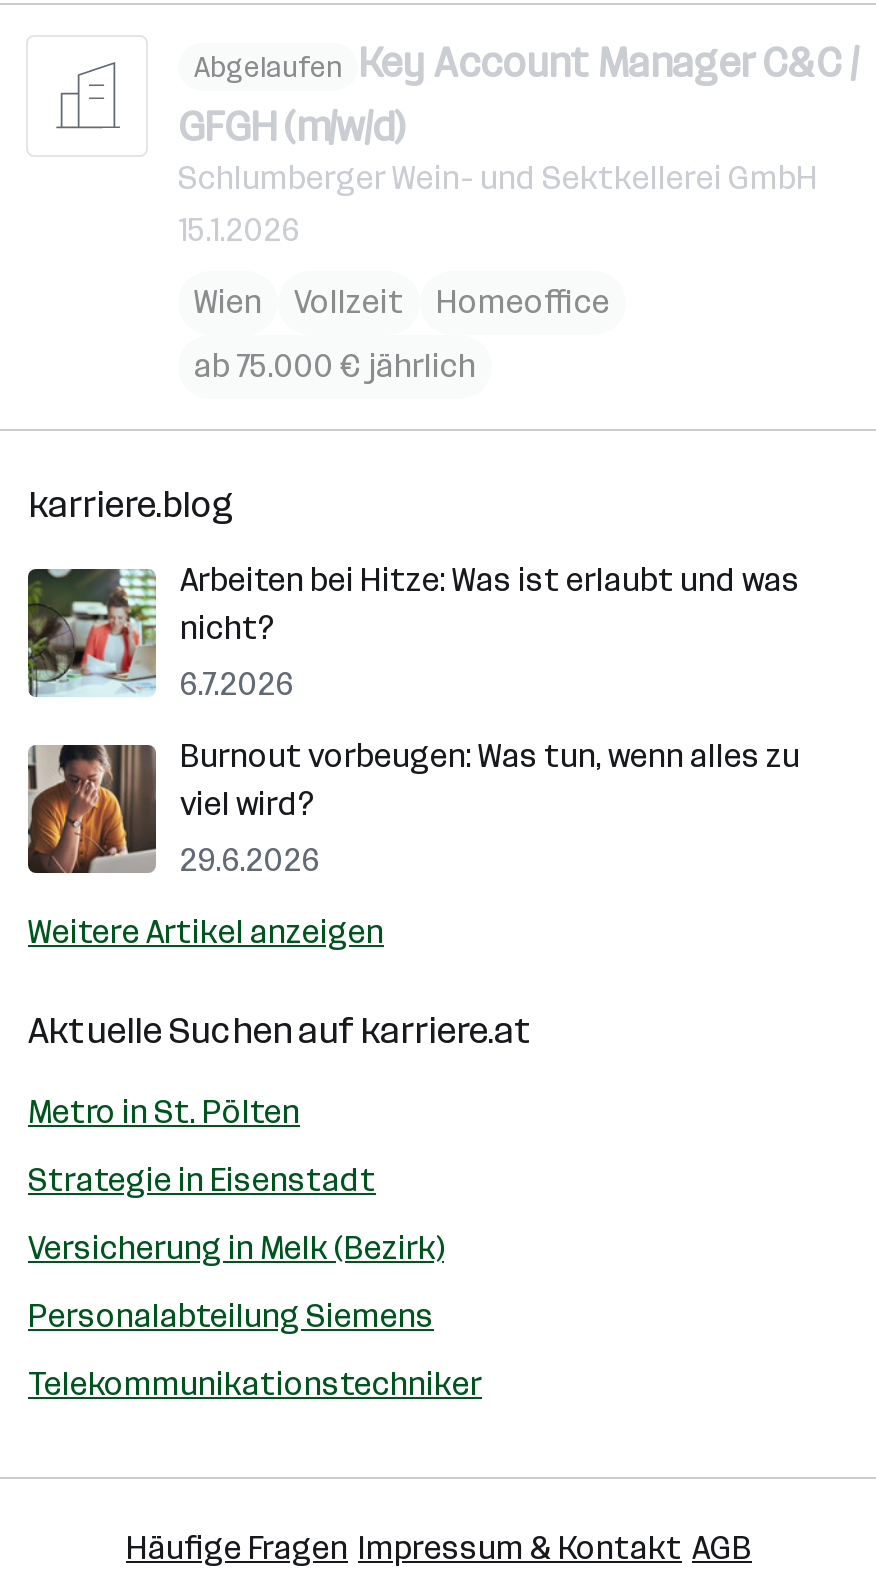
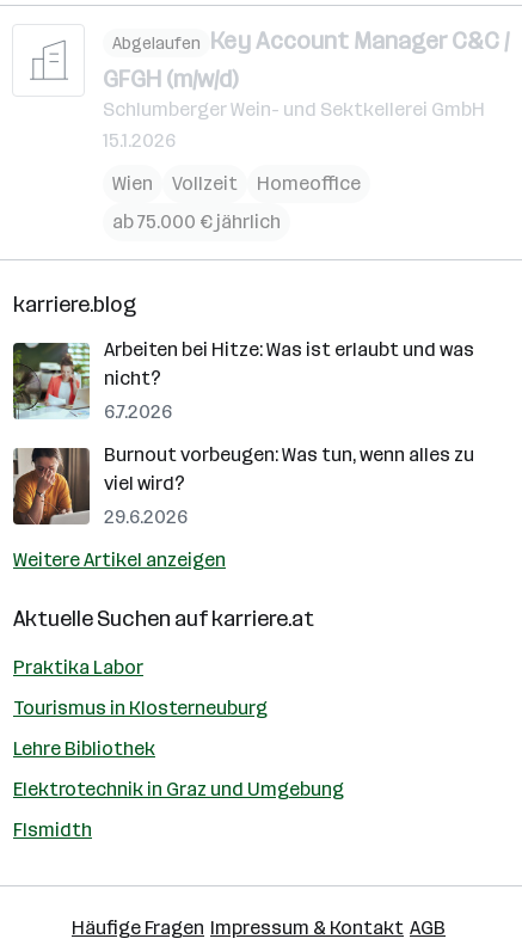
[28,1093,300,1131] Metro in St. Pölten -> [13,656,143,679] Praktika Labor
[28,1161,376,1199] Strategie in Eisenstadt -> [13,697,268,719] Tourismus in Klosterneuburg
[28,1229,444,1267] Versicherung in Melk (Bezirk) -> [13,737,155,760] Lehre Bibliothek
[28,1297,434,1335] Personalabteilung Siemens -> [13,778,344,800] Elektrotechnik in Graz und Umgebung
[28,1365,482,1403] Telekommunikationstechniker -> [13,818,92,841] Flsmidth

